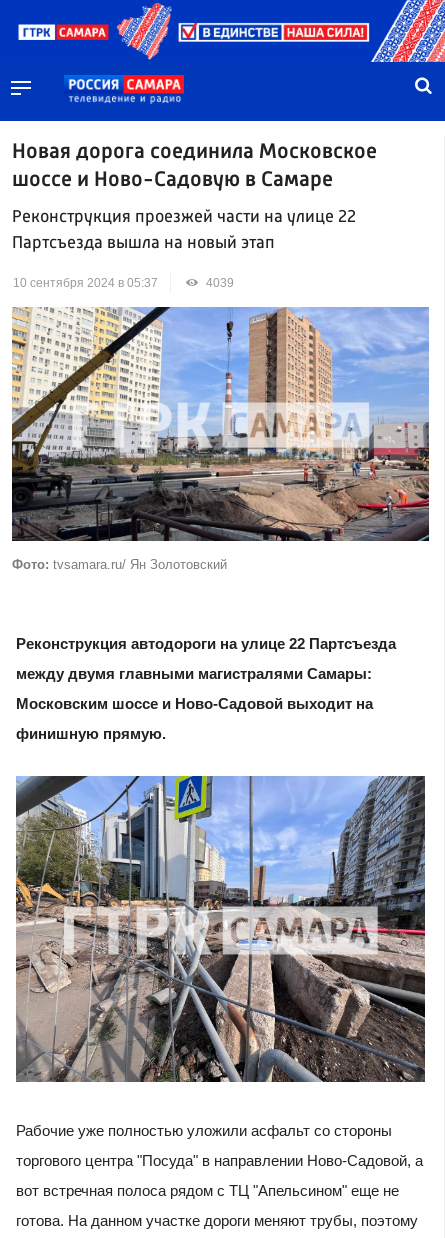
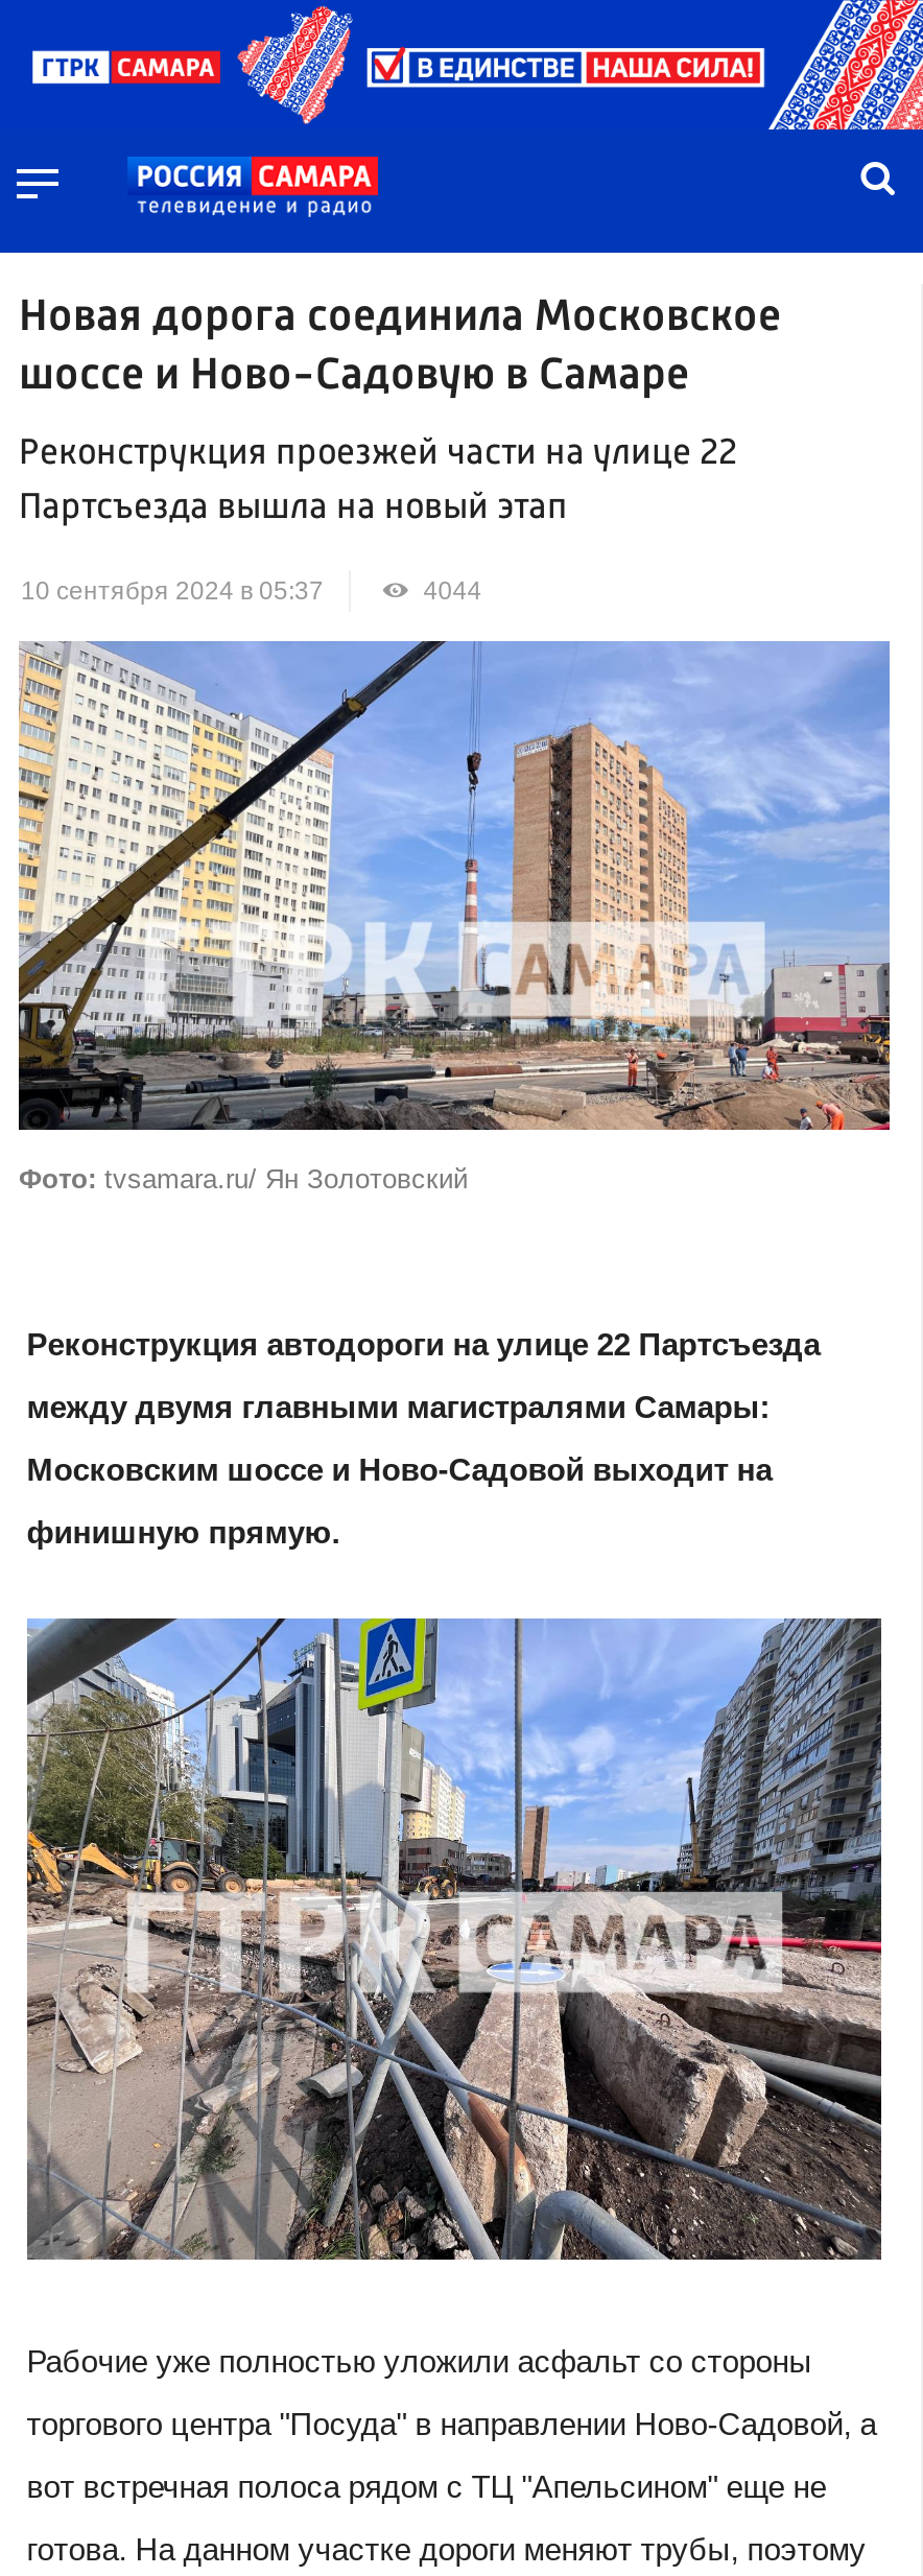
[203,276,234,290] 4039 -> [417,577,482,606] 4044
[11,306,430,542] [image] -> [19,639,892,1132] [image]

